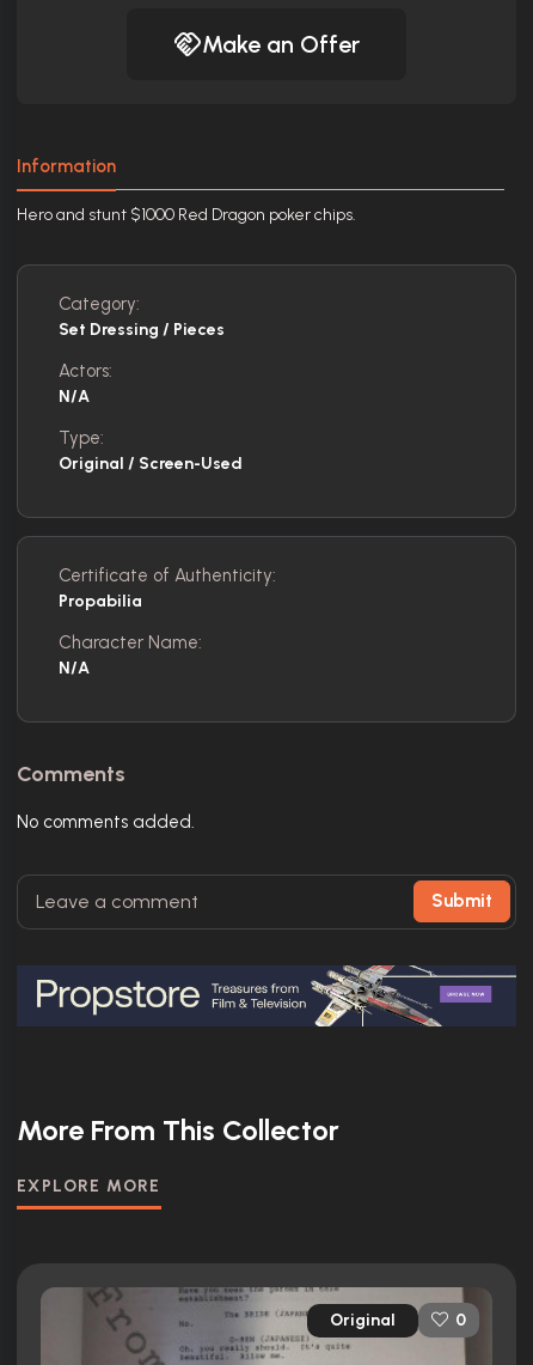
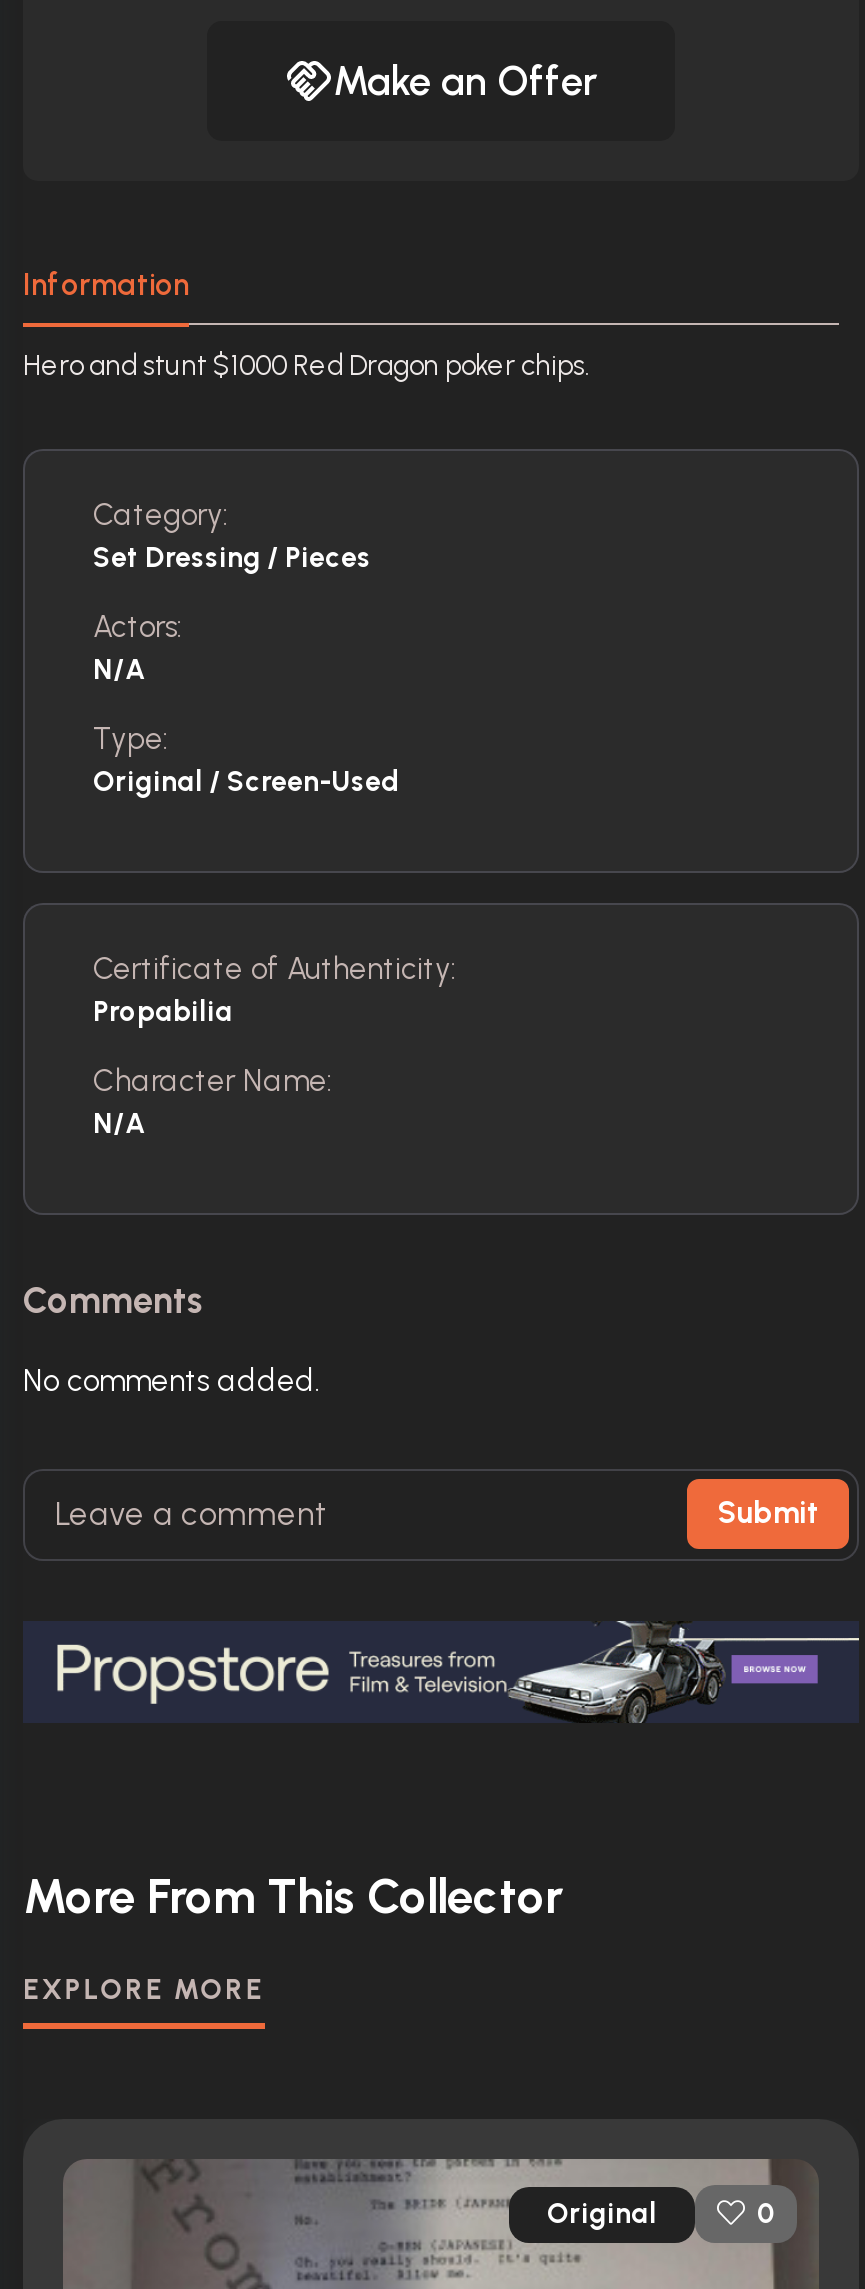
[307,964,442,1028] [image] -> [509,1619,733,1723] [image]

